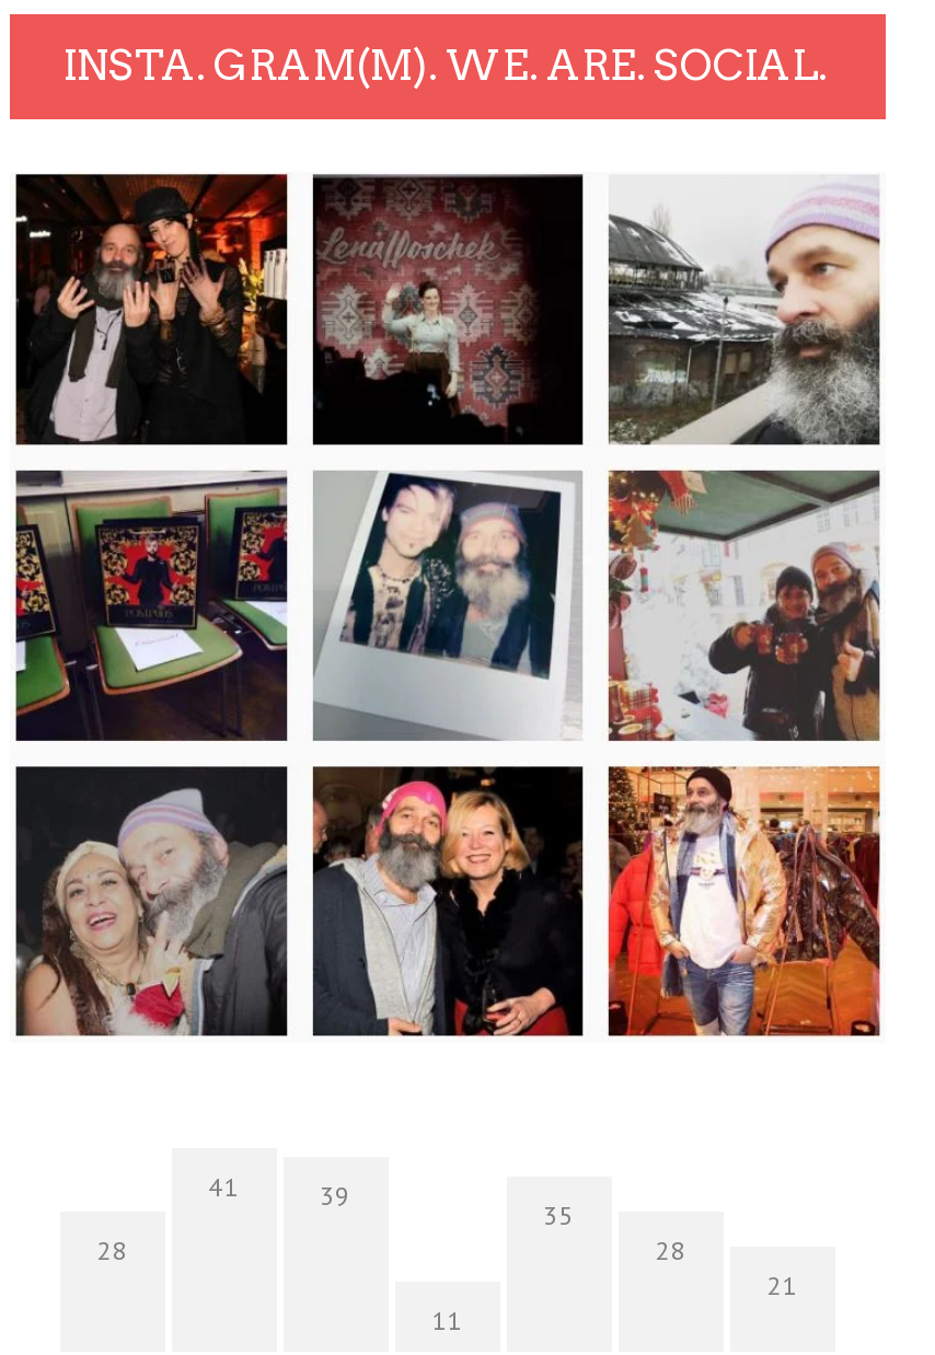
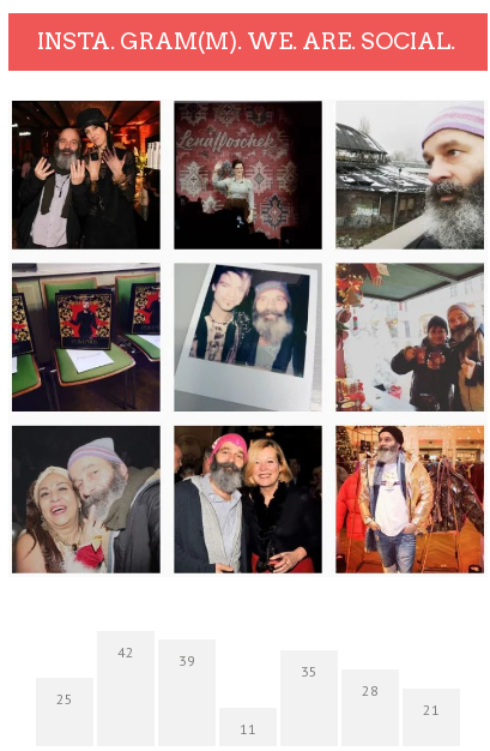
[208,1169,239,1202] 41 -> [117,644,134,662] 42
[96,1234,127,1267] 28 -> [56,690,72,708] 25

